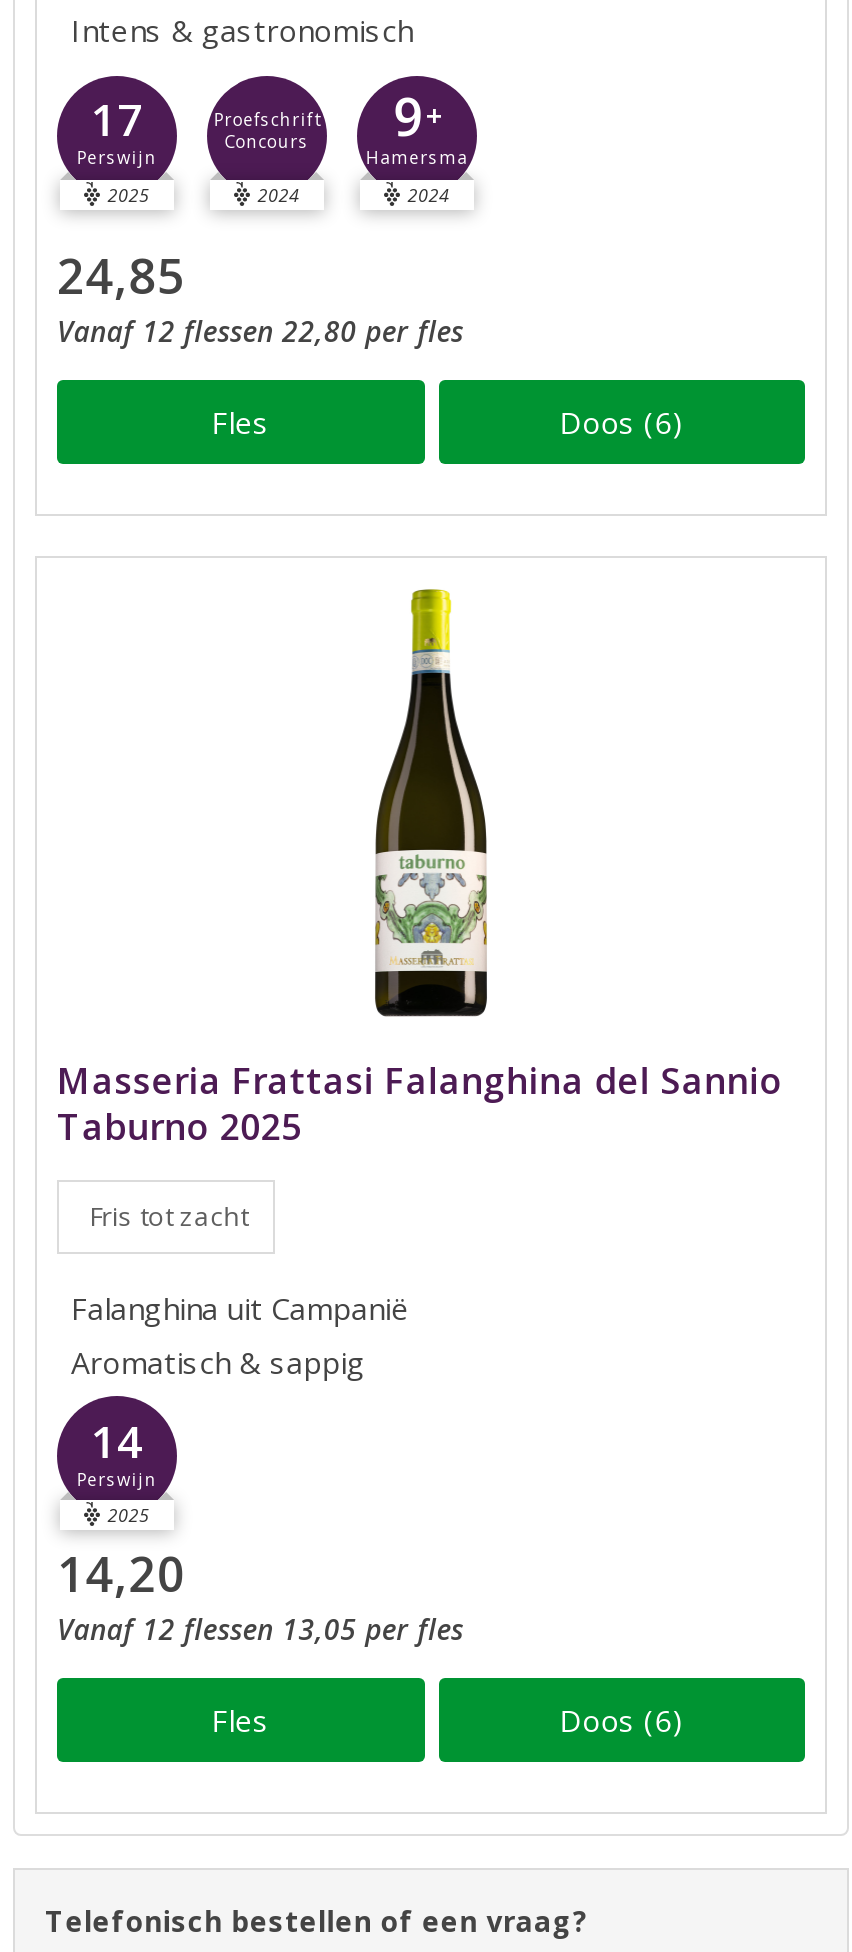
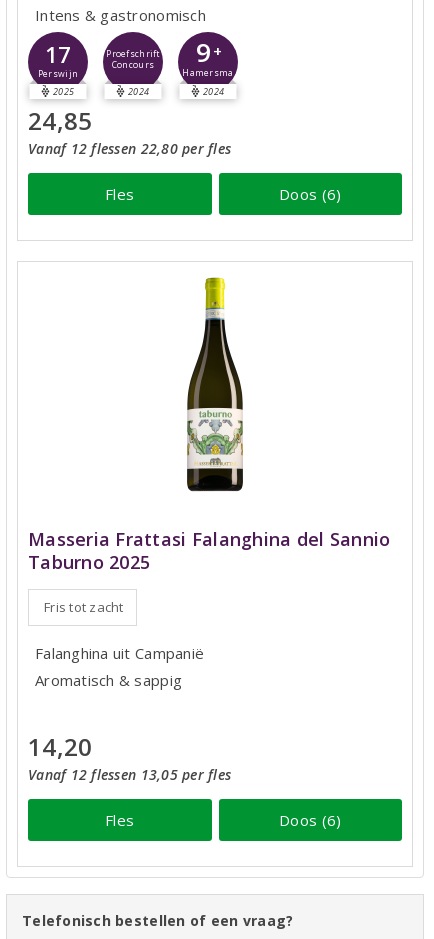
[77,1410,157,1529] 14 | Perswijn | 2025 -> none

